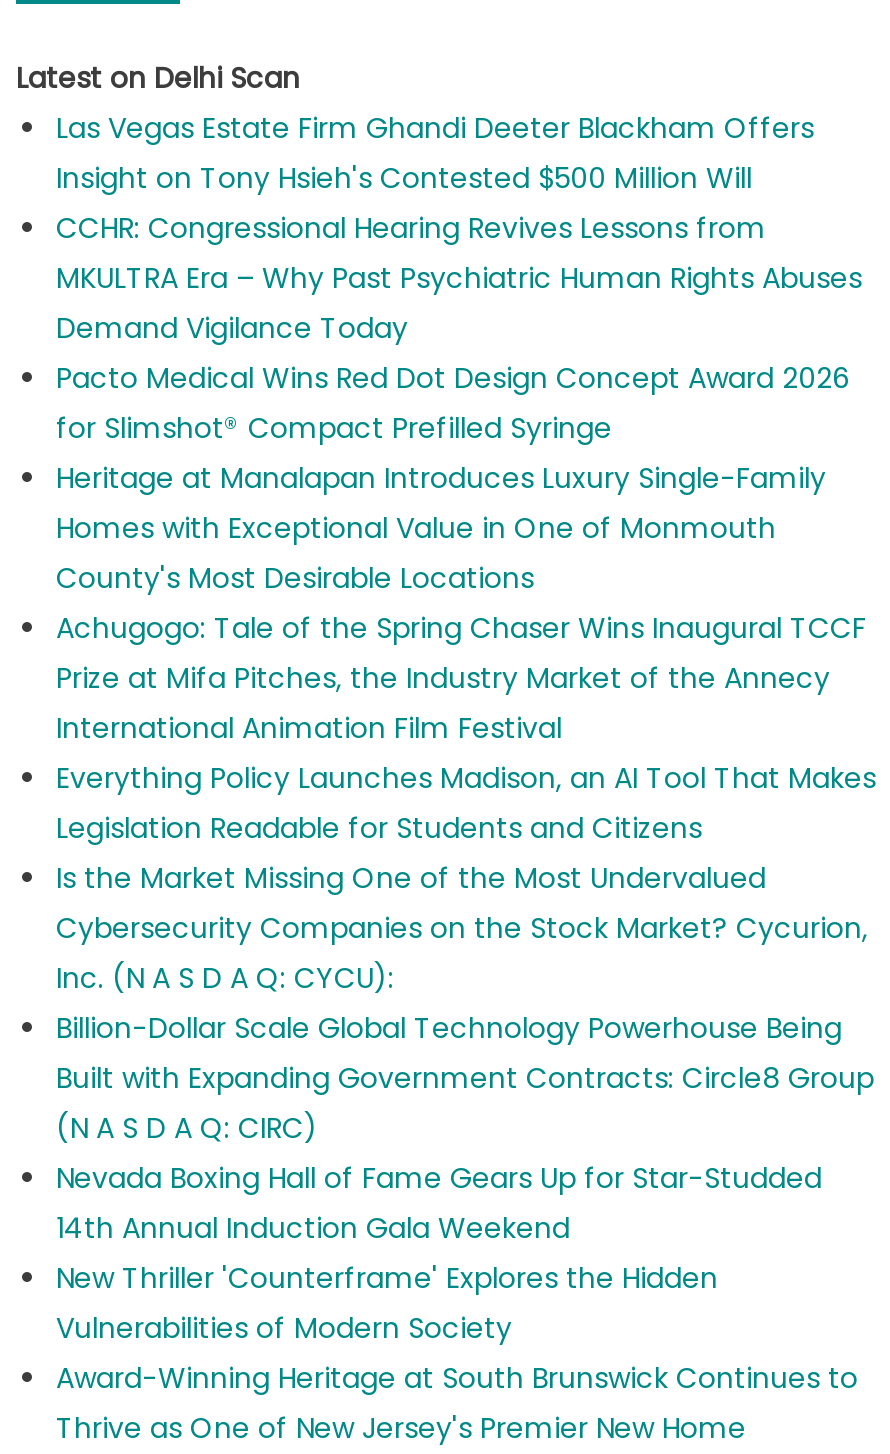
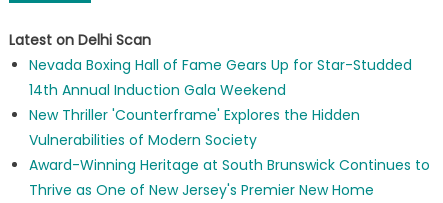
[56,108,876,1148] Las Vegas Estate Firm Ghandi Deeter Blackham Offers | Insight on Tony Hsieh's Contested $500 Million Will | CCHR: Congressional Hearing Revives Lessons from | MKULTRA Era – Why Past Psychiatric Human Rights Abuses | Demand Vigilance Today | Pacto Medical Wins Red Dot Design Concept Award 2026 | for Slimshot® Compact Prefilled Syringe | Heritage at Manalapan Introduces Luxury Single-Family | Homes with Exceptional Value in One of Monmouth | County's Most Desirable Locations | Achugogo: Tale of the Spring Chaser Wins Inaugural TCCF | Prize at Mifa Pitches, the Industry Market of the Annecy | International Animation Film Festival | Everything Policy Launches Madison, an AI Tool That Makes | Legislation Readable for Students and Citizens | Is the Market Missing One of the Most Undervalued | Cybersecurity Companies on the Stock Market? Cycurion, | Inc. (N A S D A Q: CYCU): | Billion-Dollar Scale Global Technology Powerhouse Being | Built with Expanding Government Contracts: Circle8 Group | (N A S D A Q: CIRC) -> none

